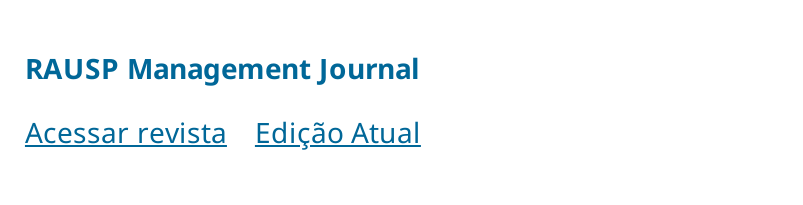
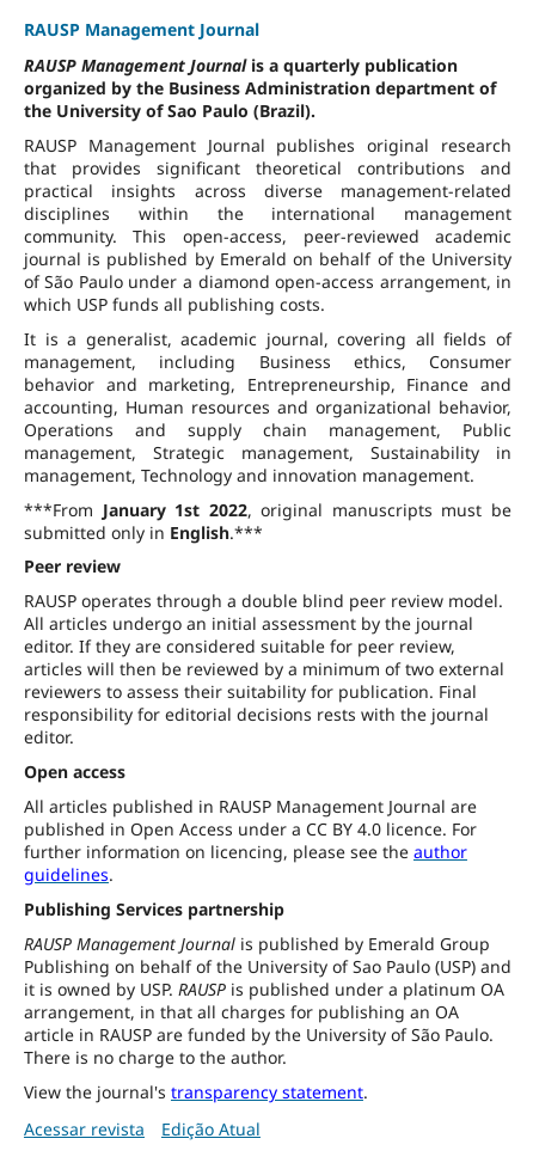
none -> [24,53,512,1104] RAUSP Management Journal is a quarterly publication | organized by the Business Administration department of | the University of Sao Paulo (Brazil). | RAUSP Management Journal publishes original research | that provides significant theoretical contributions and | practical insights across diverse management-related | disciplines within the international management | community. This open-access, peer-reviewed academic | journal is published by Emerald on behalf of the University | of São Paulo under a diamond open-access arrangement, in | which USP funds all publishing costs. | It is a generalist, academic journal, covering all fields of | management, including Business ethics, Consumer | behavior and marketing, Entrepreneurship, Finance and | accounting, Human resources and organizational behavior, | Operations and supply chain management, Public | management, Strategic management, Sustainability in | management, Technology and innovation management. | ***From January 1st 2022, original manuscripts must be | submitted only in English.*** | Peer review | RAUSP operates through a double blind peer review model. | All articles undergo an initial assessment by the journal | editor. If they are considered suitable for peer review, | articles will then be reviewed by a minimum of two external | reviewers to assess their suitability for publication. Final | responsibility for editorial decisions rests with the journal | editor. | Open access | All articles published in RAUSP Management Journal are | published in Open Access under a CC BY 4.0 licence. For | further information on licencing, please see the author | guidelines. | Publishing Services partnership | RAUSP Management Journal is published by Emerald Group | Publishing on behalf of the University of Sao Paulo (USP) and | it is owned by USP. RAUSP is published under a platinum OA | arrangement, in that all charges for publishing an OA | article in RAUSP are funded by the University of São Paulo. | There is no charge to the author. | View the journal's transparency statement.

